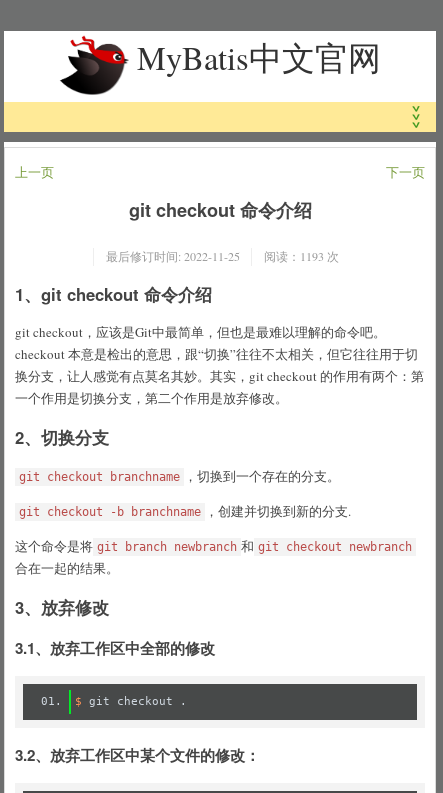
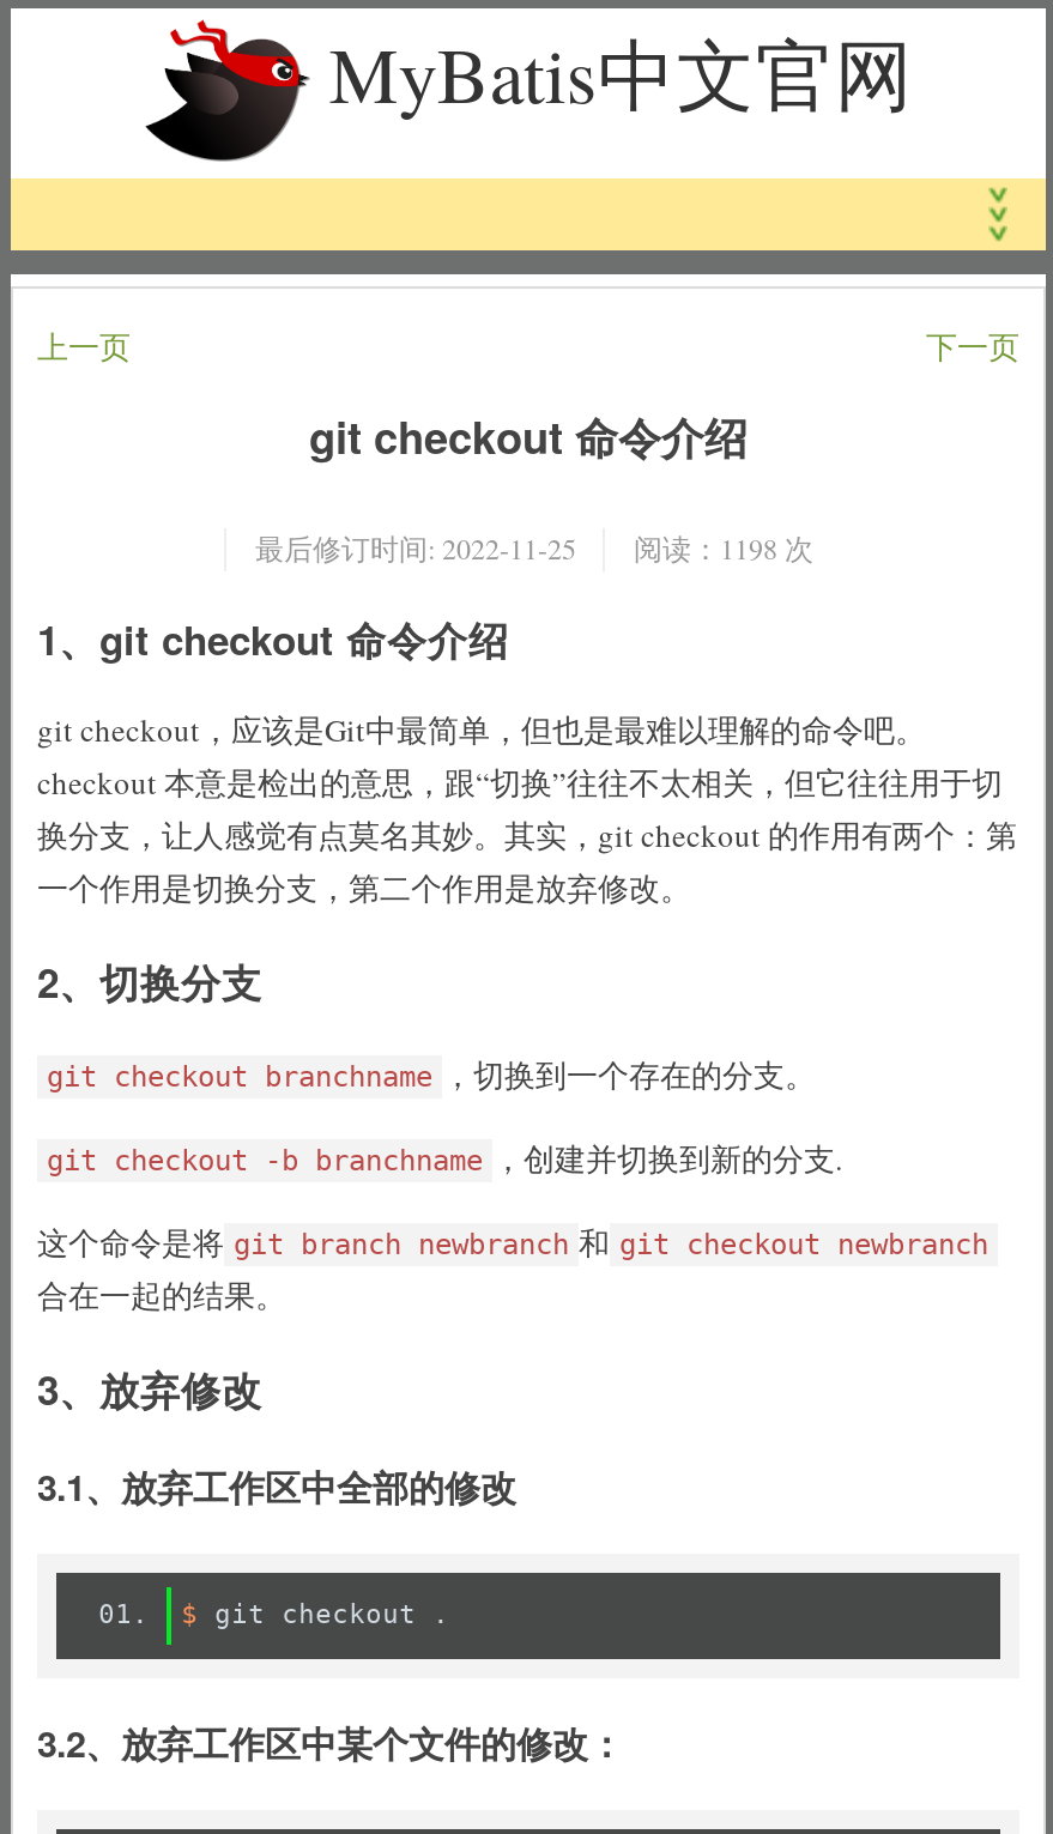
[106,248,339,264] 最后修订时间: 2022-11-25 阅读：1193 次 -> [255,528,813,566] 最后修订时间: 2022-11-25 阅读：1198 次

